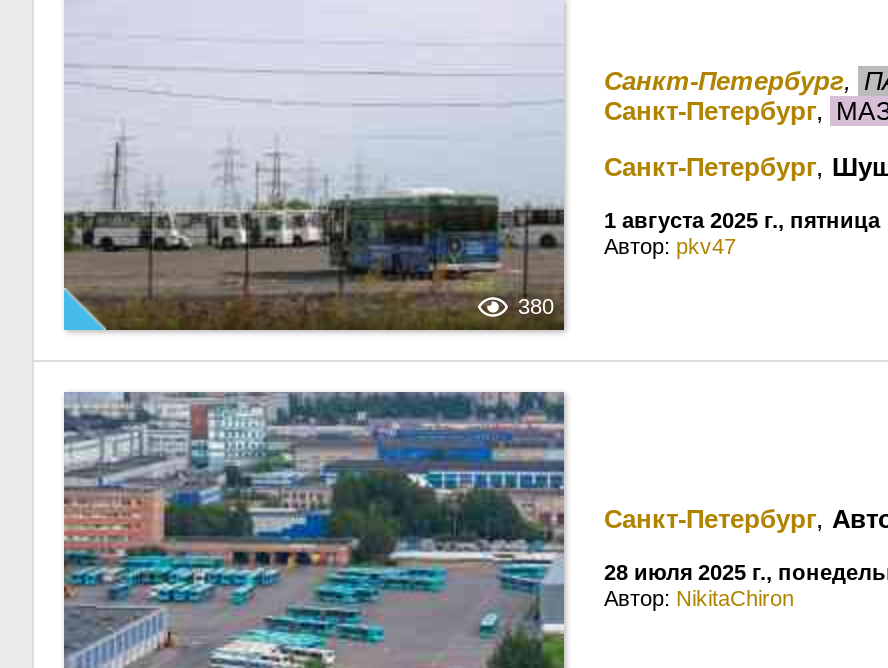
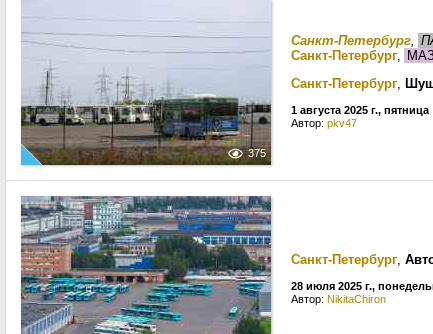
[518,294,554,318] 380 -> [248,147,266,159] 375

